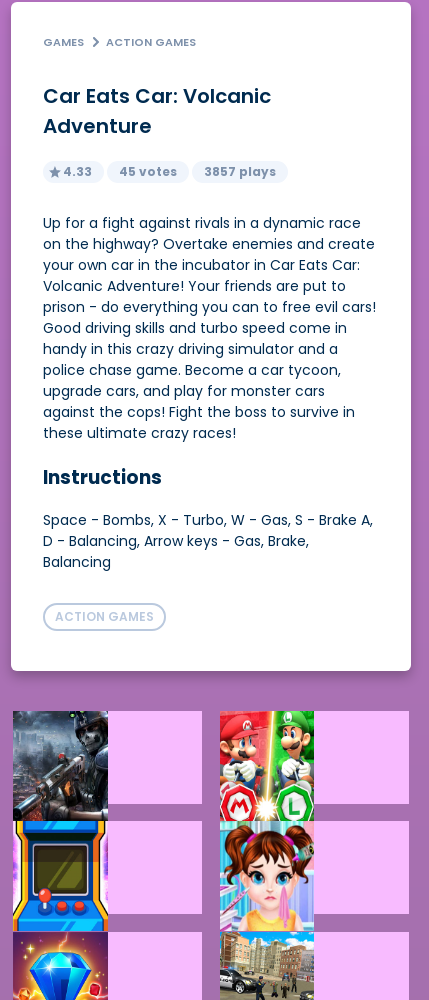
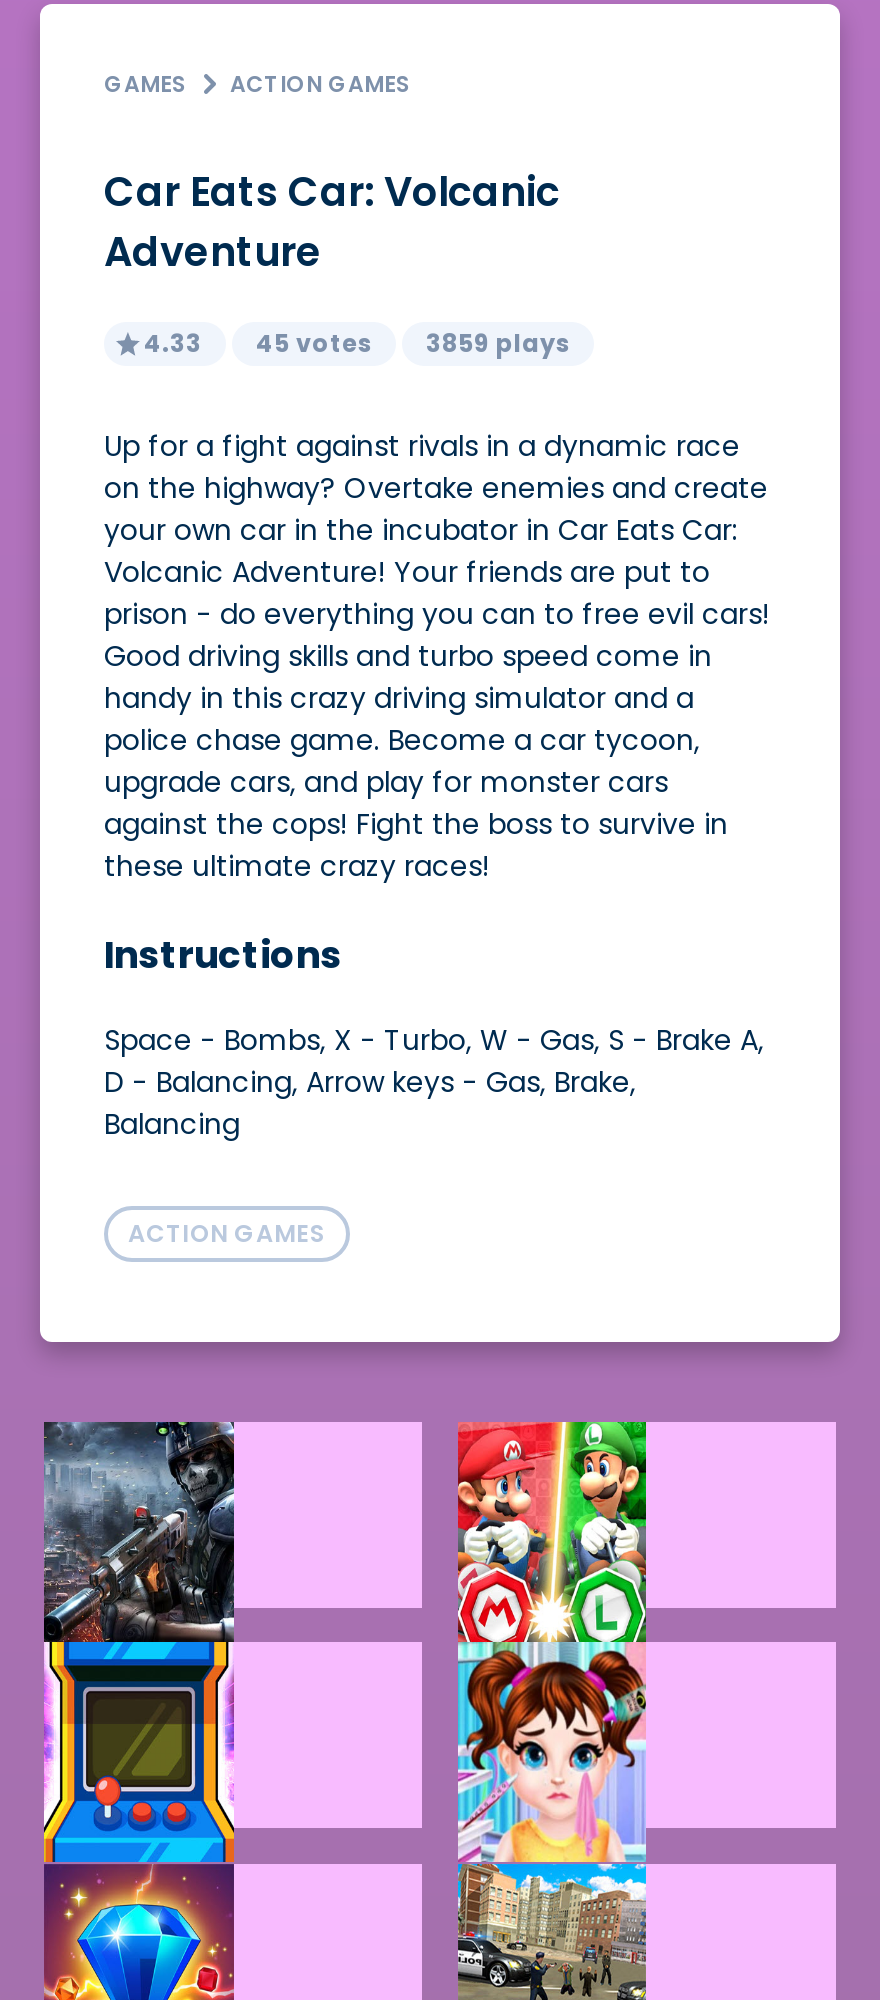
[63,163,276,180] 4.33 45 votes 3857 plays -> [144,326,570,360] 4.33 45 votes 3859 plays

